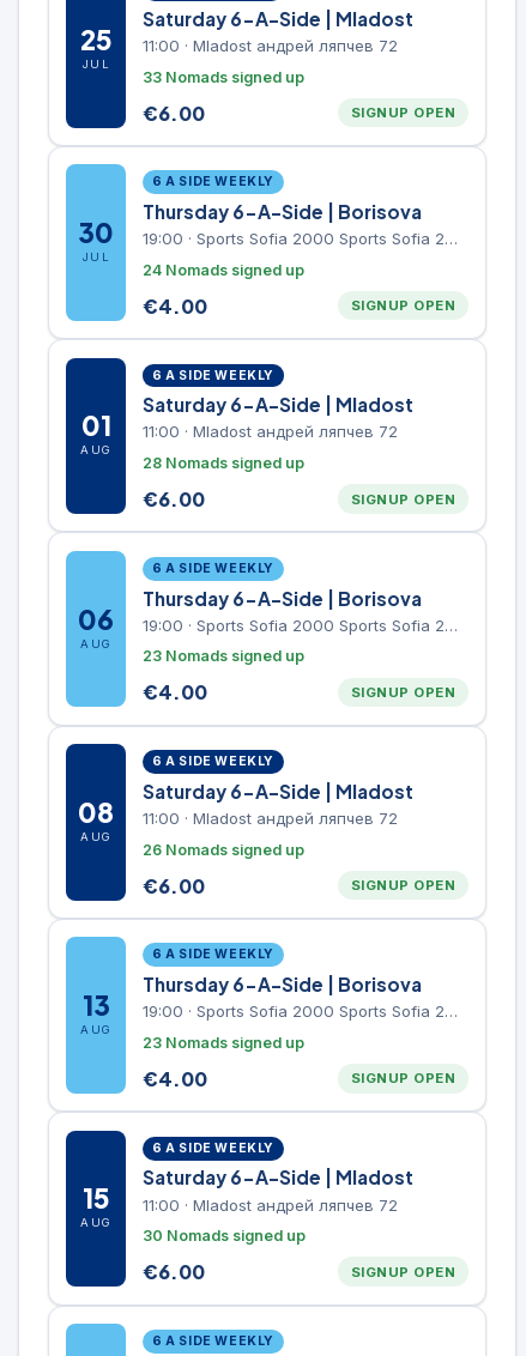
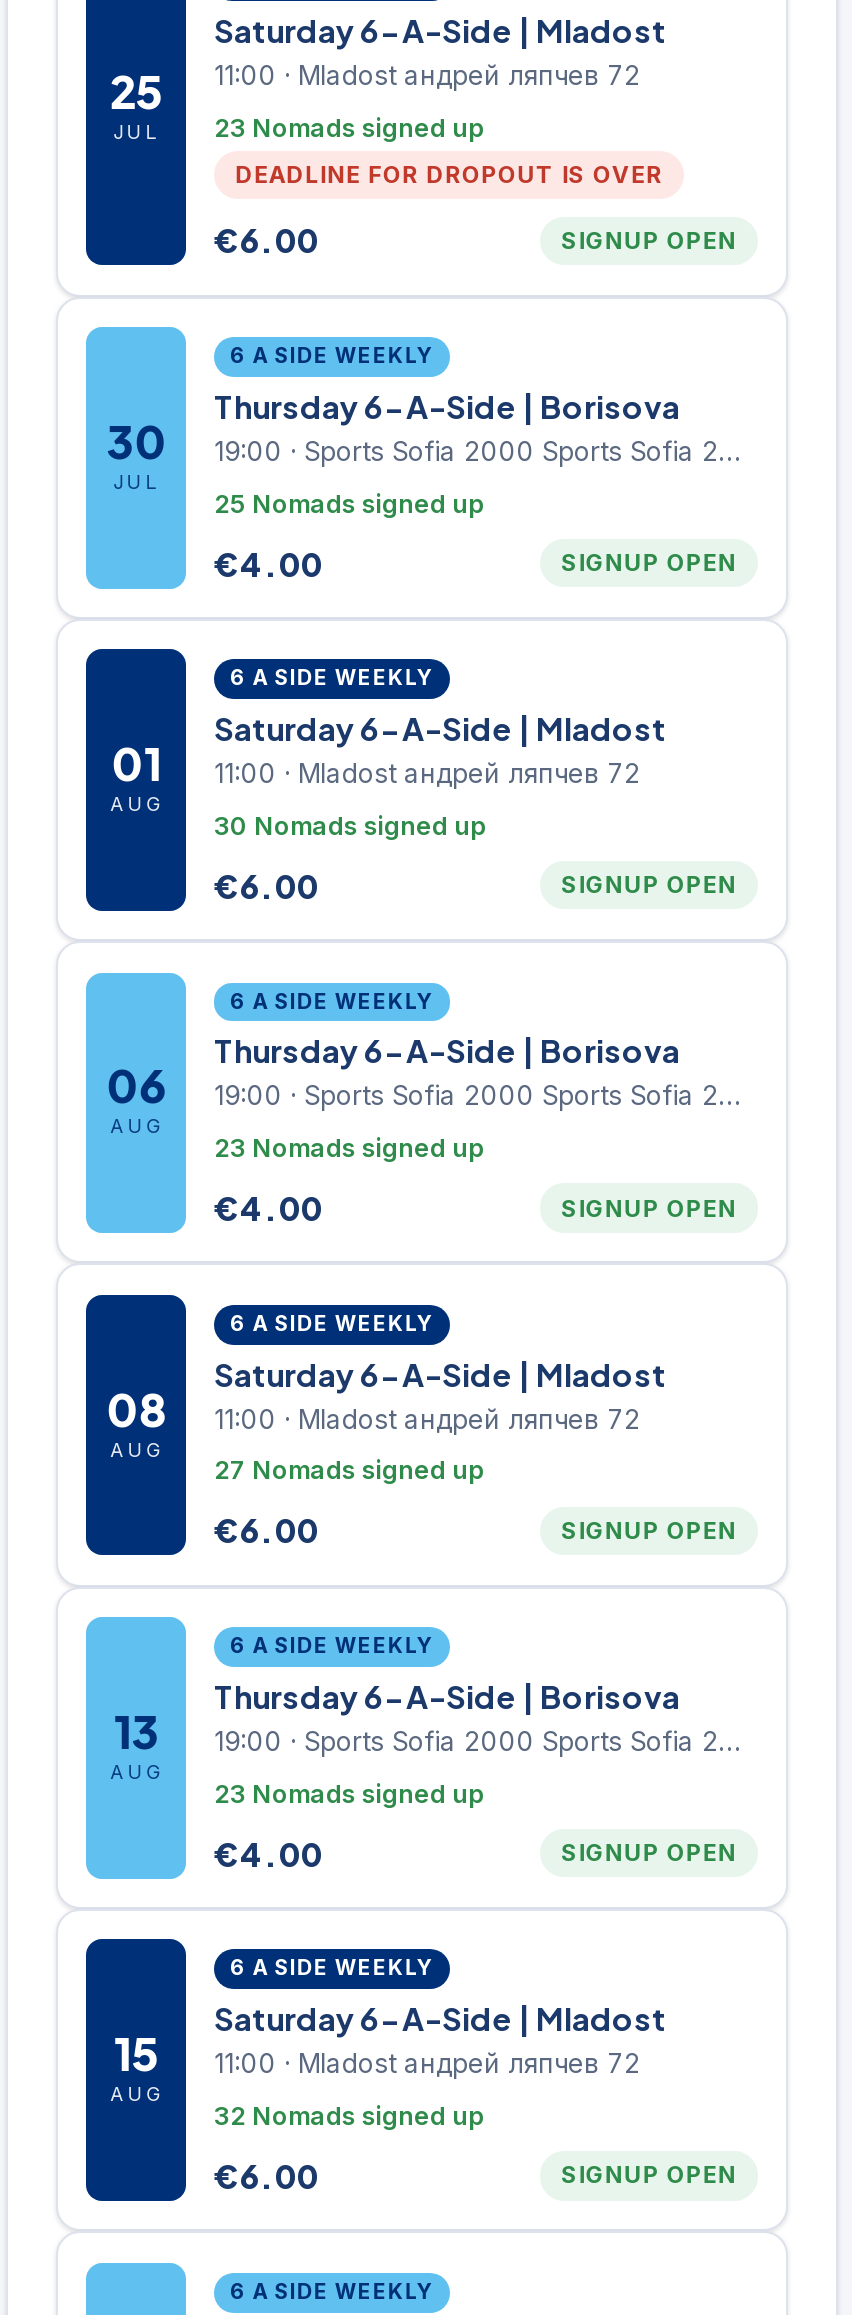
[143,68,304,86] 33 Nomads signed up -> [214,113,663,189] 23 Nomads signed up | DEADLINE FOR DROPOUT IS OVER
[143,261,304,279] 24 Nomads signed up -> [214,488,484,518] 25 Nomads signed up
[143,454,304,472] 28 Nomads signed up -> none
[143,840,304,858] 26 Nomads signed up -> [214,1456,484,1486] 27 Nomads signed up
moved [143,1227,306,1245] -> [214,810,486,840]: 30 Nomads signed up
none -> [214,2101,484,2131] 32 Nomads signed up

